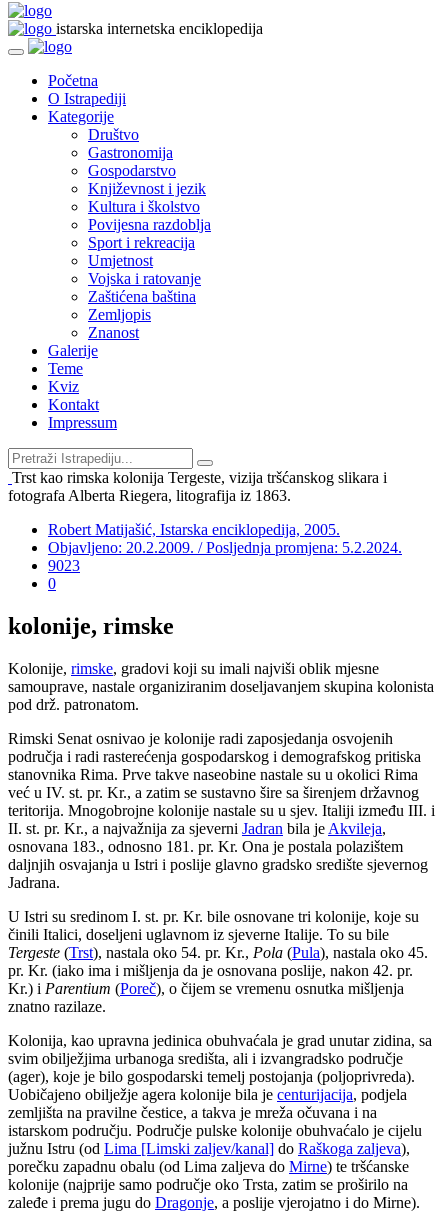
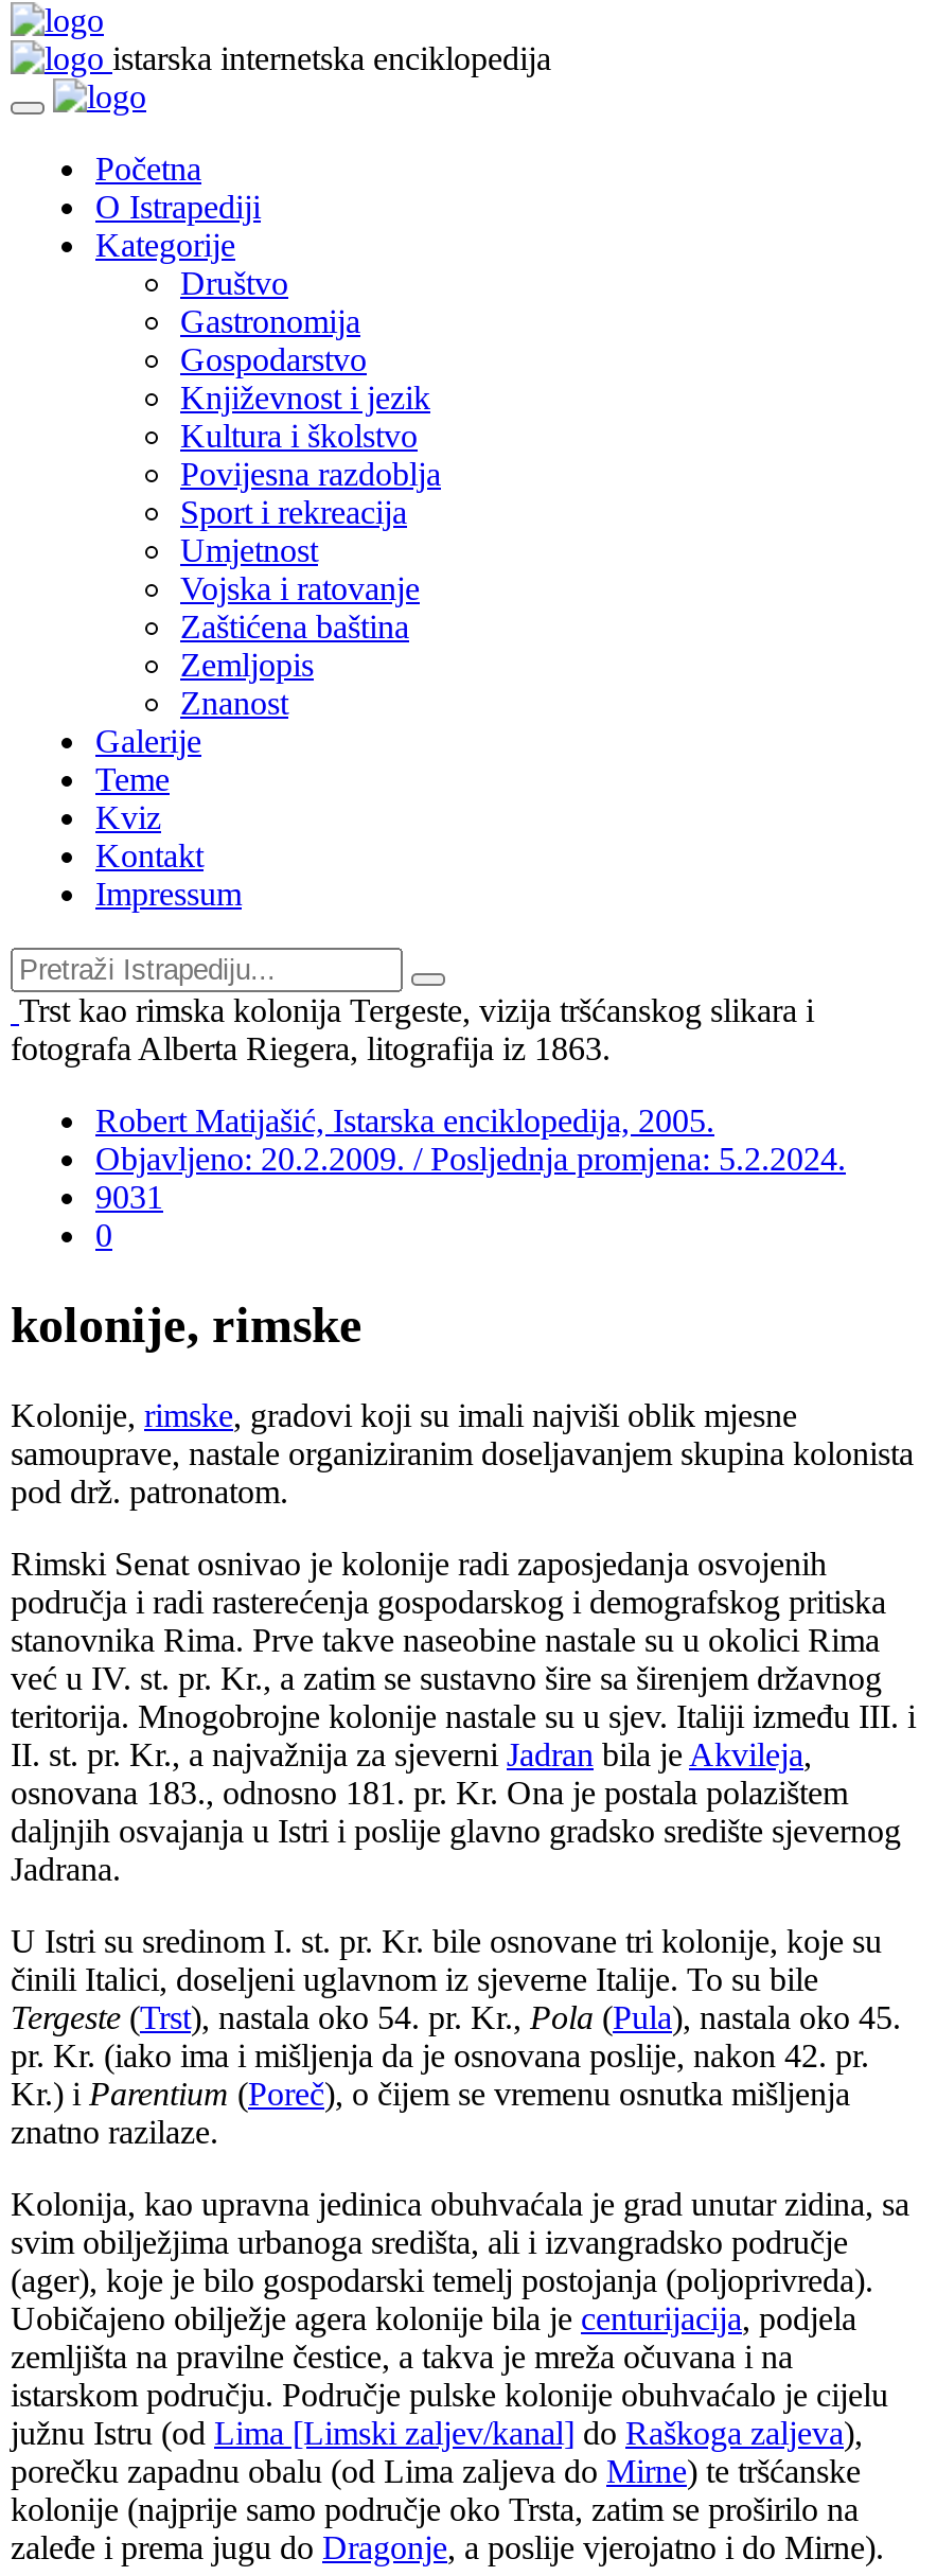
[48,557,80,574] 9023 -> [95,1179,163,1215] 9031

